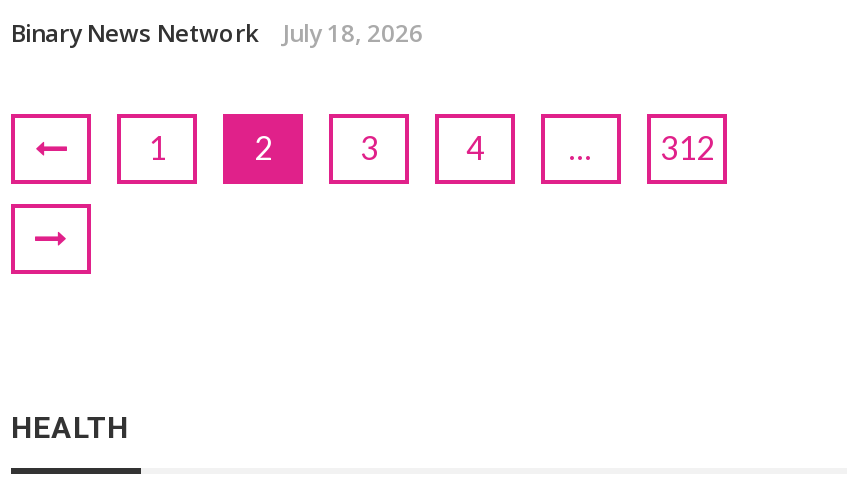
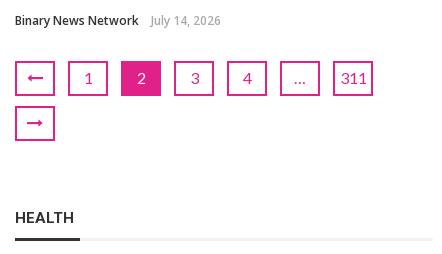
[11,16,423,50] Binary News Network July 18, 2026 -> [15,12,221,29] Binary News Network July 14, 2026
[660,128,714,166] 312 -> [339,68,366,87] 311

